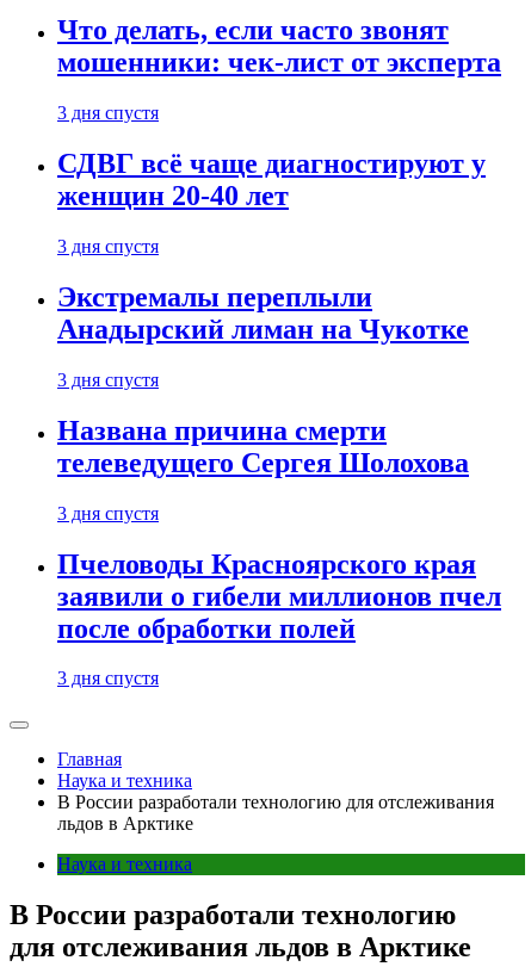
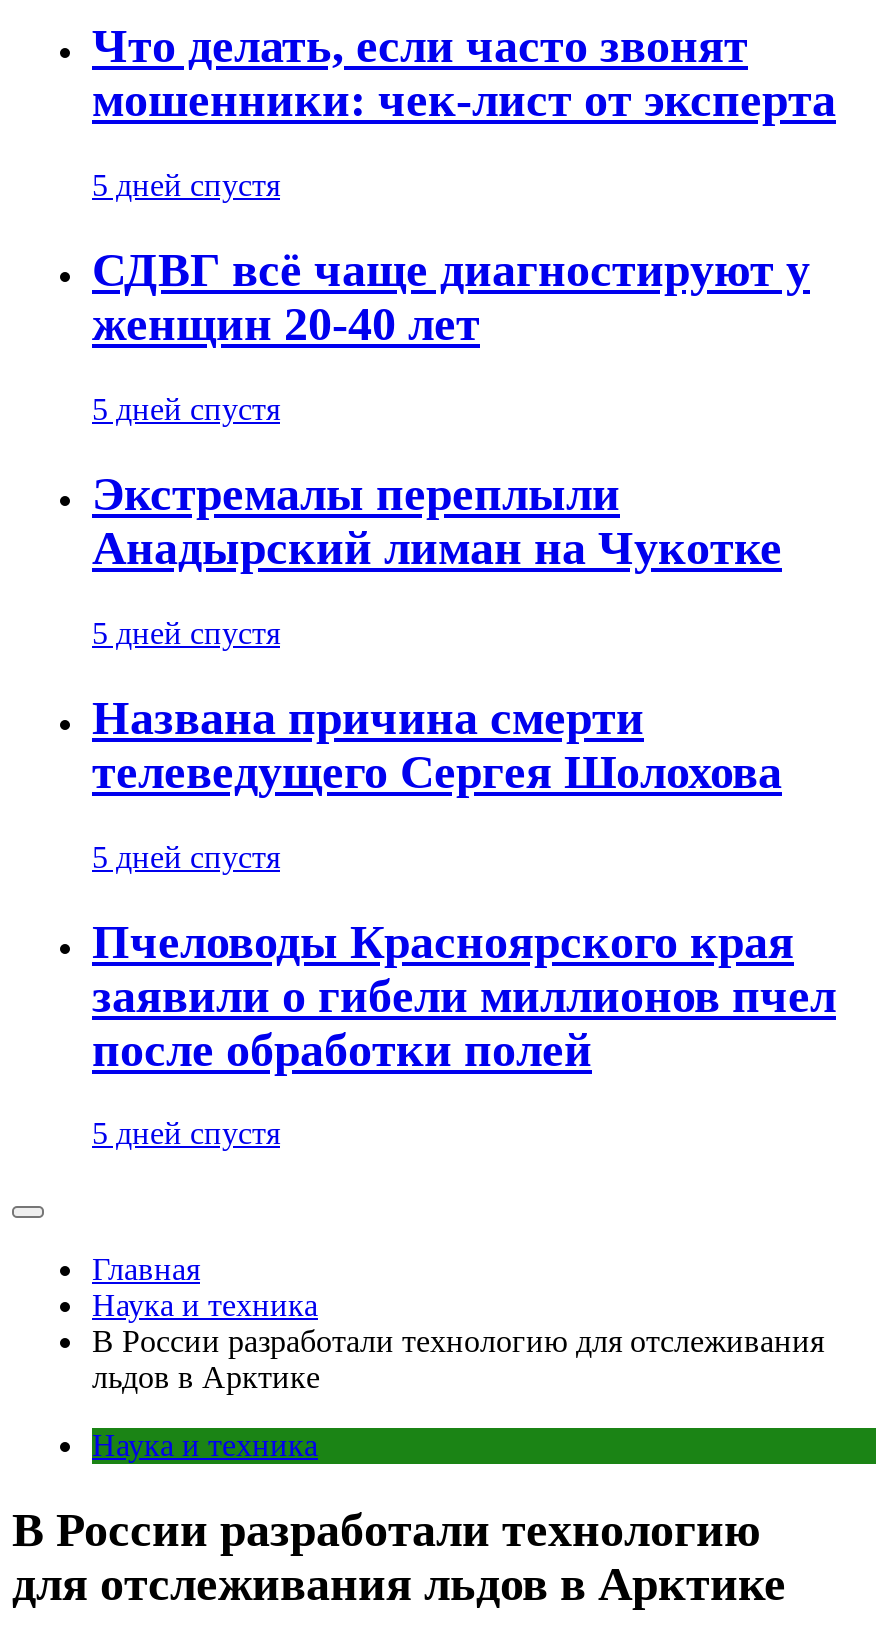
[57,103,159,123] 3 дня спустя -> [92,168,280,202] 5 дней спустя
[57,236,159,256] 3 дня спустя -> [92,392,280,426] 5 дней спустя
[57,369,159,390] 3 дня спустя -> [92,616,280,650] 5 дней спустя
[57,503,159,523] 3 дня спустя -> [92,839,280,873] 5 дней спустя
[57,668,159,689] 3 дня спустя -> [92,1117,280,1151] 5 дней спустя

